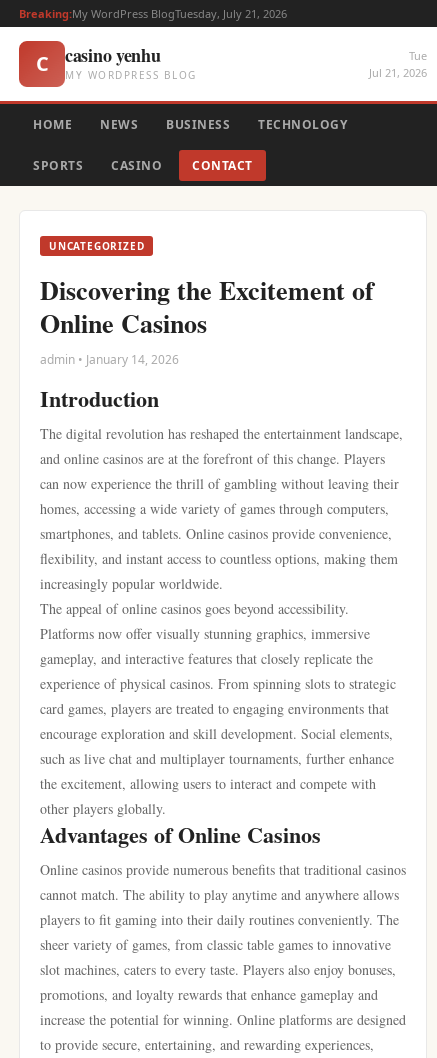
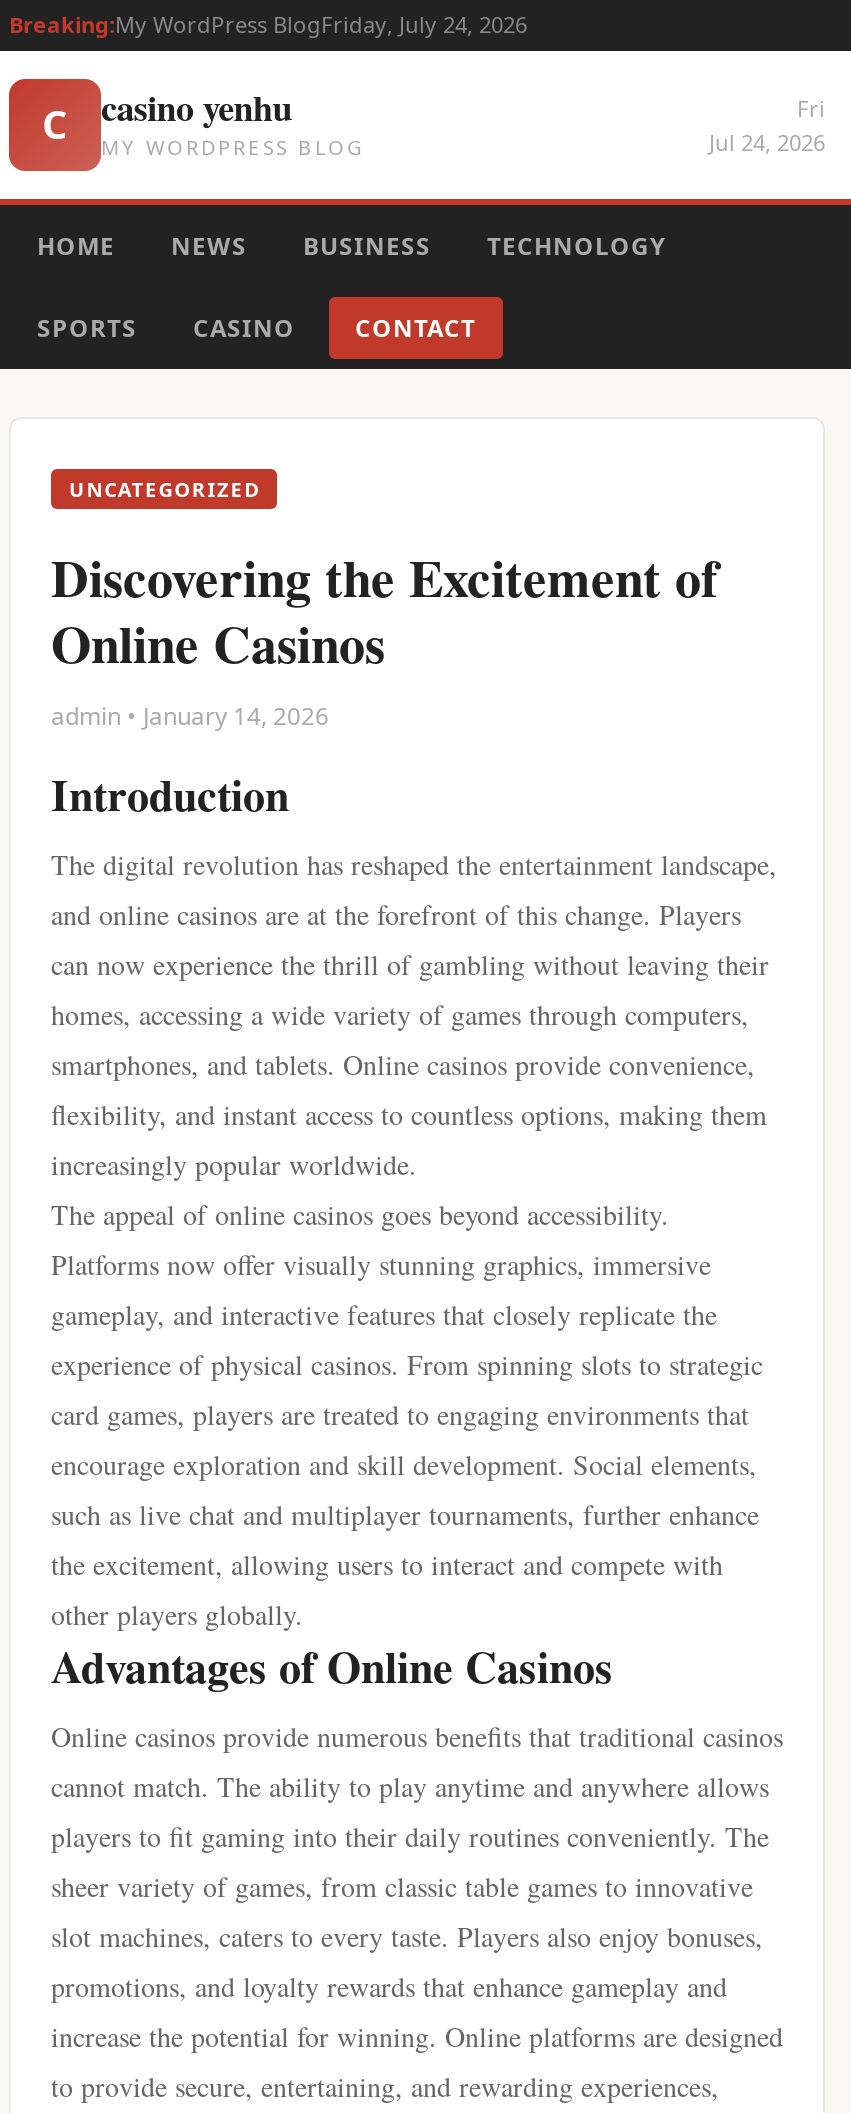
[19,6,287,21] Breaking:My WordPress BlogTuesday, July 21, 2026 -> [9,9,527,39] Breaking:My WordPress BlogFriday, July 24, 2026
[369,48,427,80] Tue | Jul 21, 2026 -> [709,93,825,157] Fri | Jul 24, 2026

